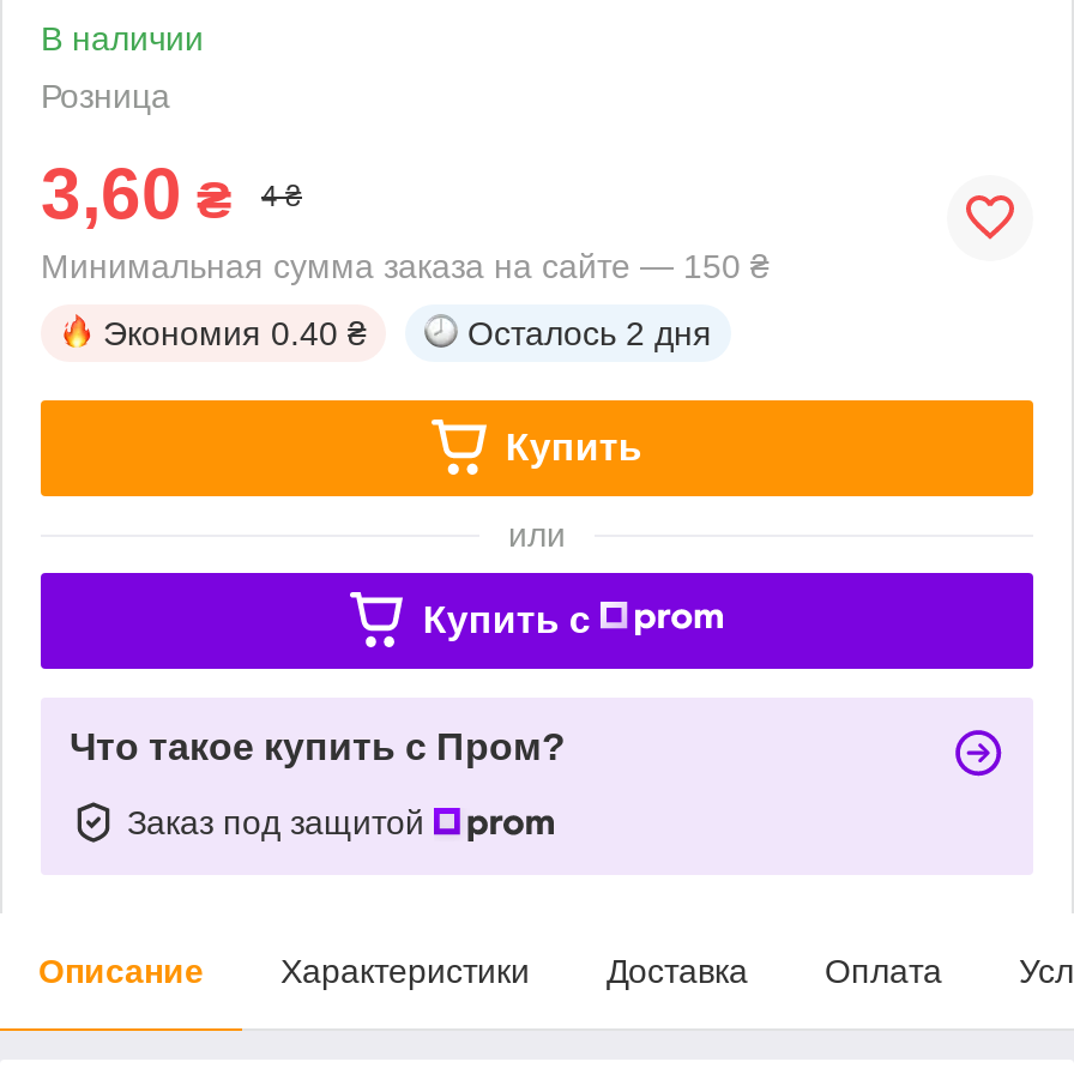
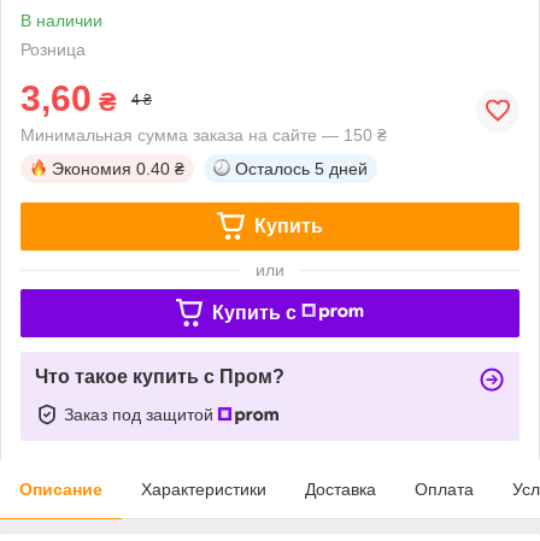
[467,314,712,352] Осталось 2 дня -> [235,159,368,178] Осталось 5 дней

